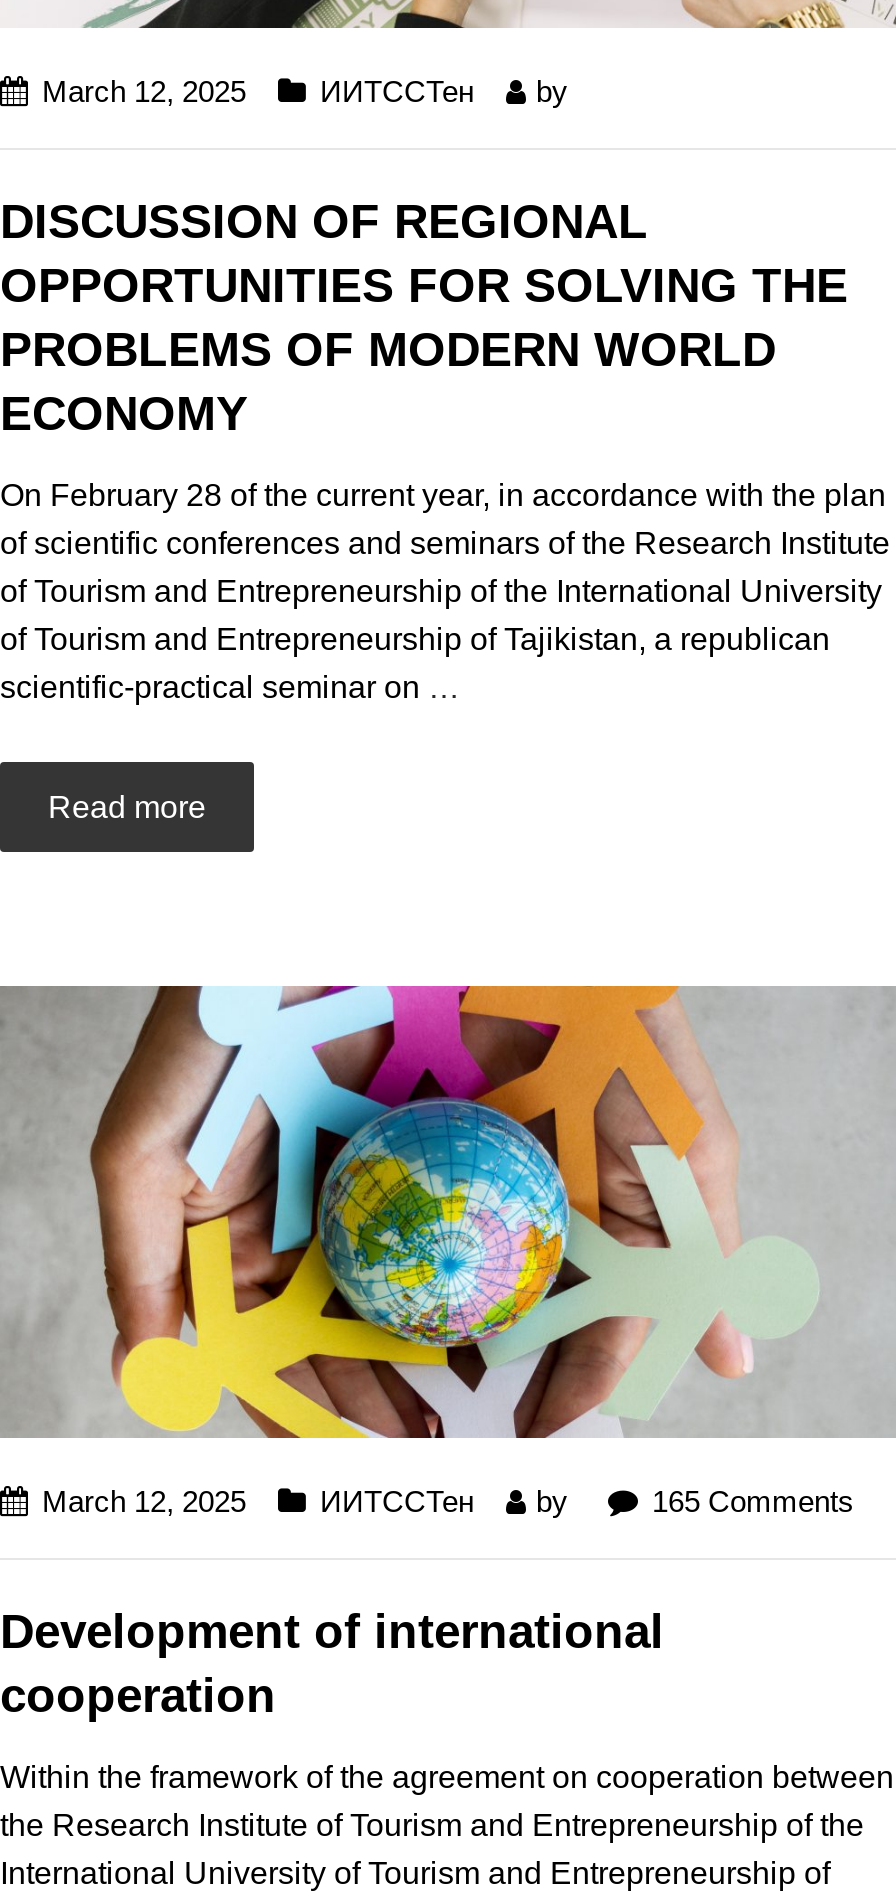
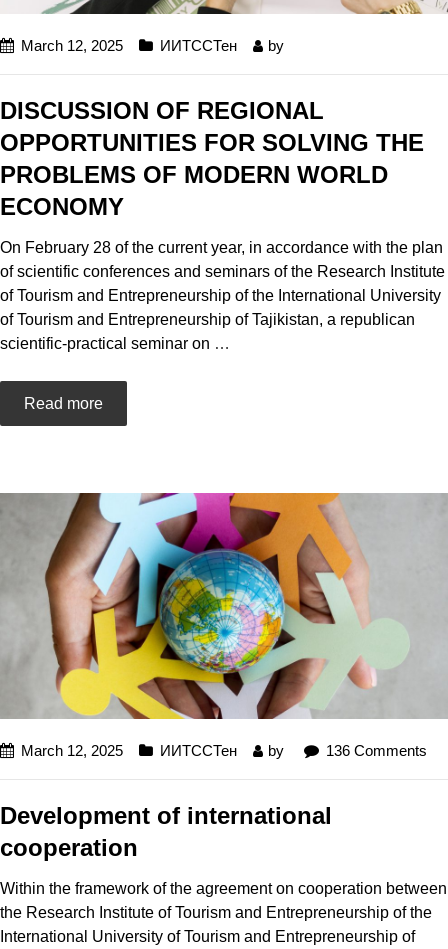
[652,1484,854,1518] 165 Comments -> [326,742,427,759] 136 Comments

